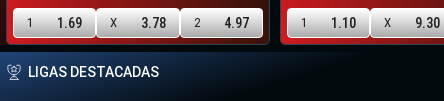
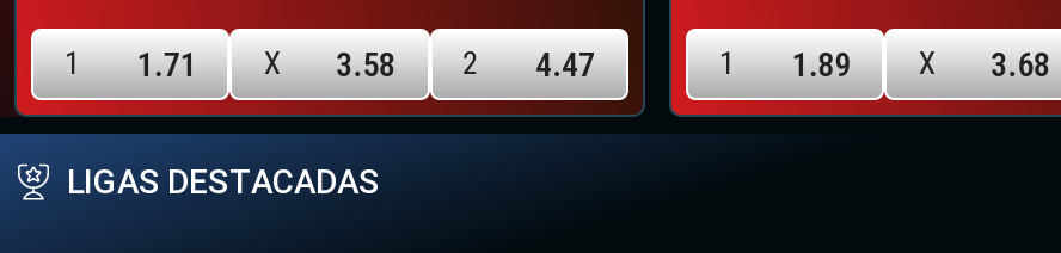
[57,15,82,31] 1.69 -> [137,45,197,83] 1.71
[141,15,166,31] 3.78 -> [336,45,396,83] 3.58
[224,15,249,31] 4.97 -> [535,45,595,83] 4.47
[331,15,356,31] 1.10 -> [792,45,851,83] 1.89
[415,15,440,31] 9.30 -> [991,45,1051,83] 3.68

